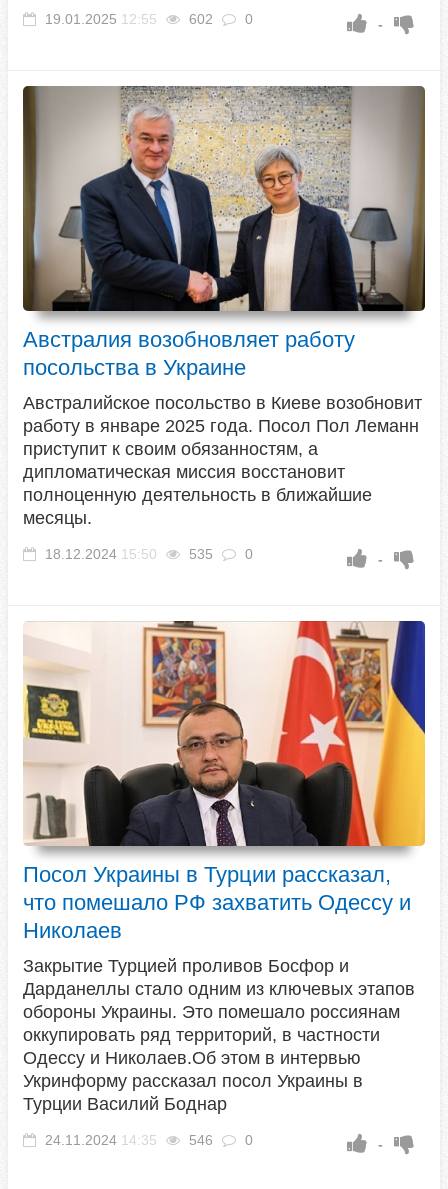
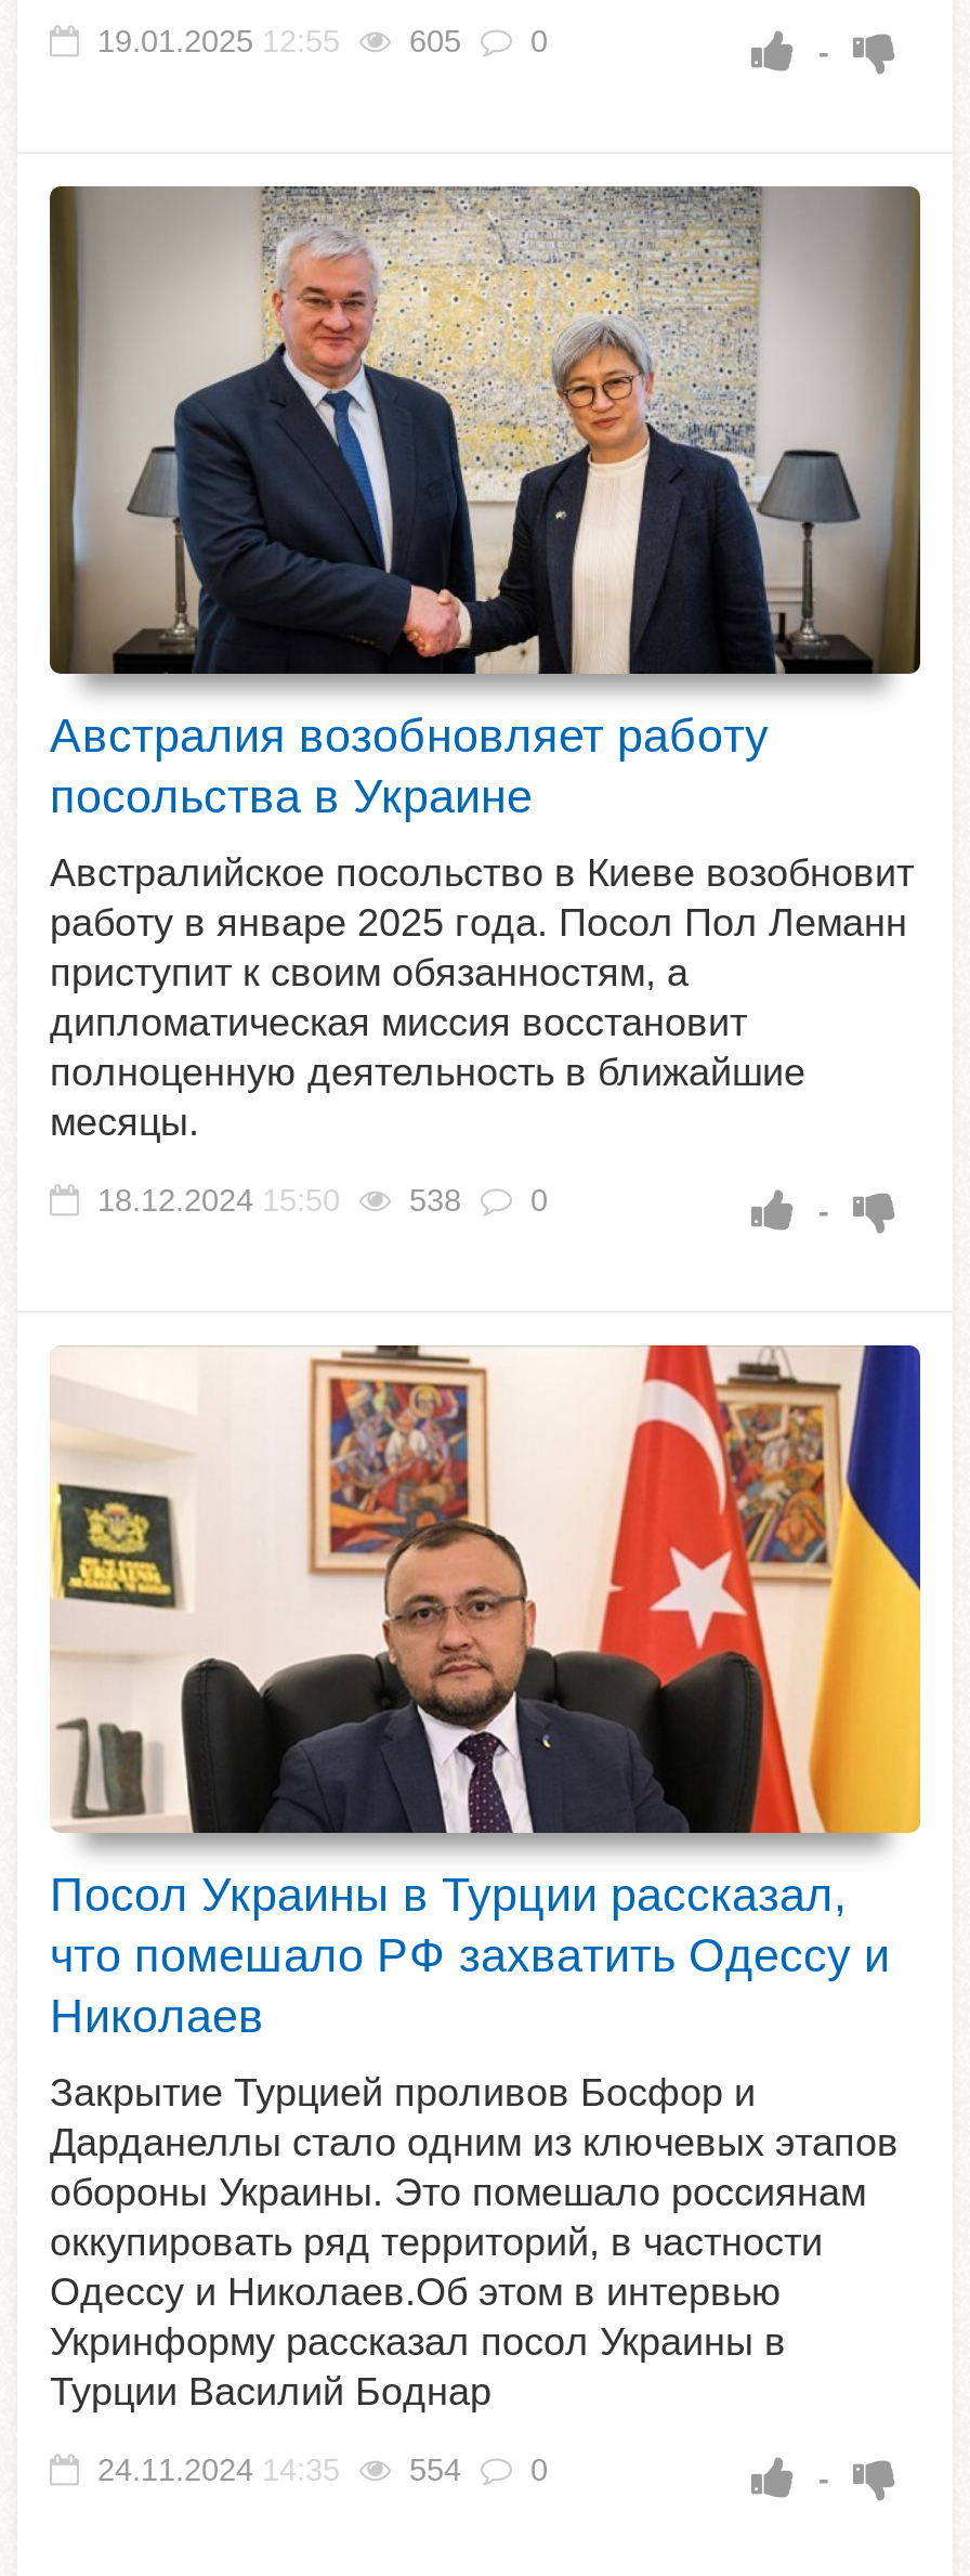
[45,11,253,27] 19.01.2025 12:55 602 0 -> [97,24,548,59] 19.01.2025 12:55 605 0
[45,546,253,562] 18.12.2024 15:50 535 0 -> [97,1183,548,1218] 18.12.2024 15:50 538 0
[45,1132,253,1148] 24.11.2024 14:35 546 0 -> [97,2452,548,2487] 24.11.2024 14:35 554 0

